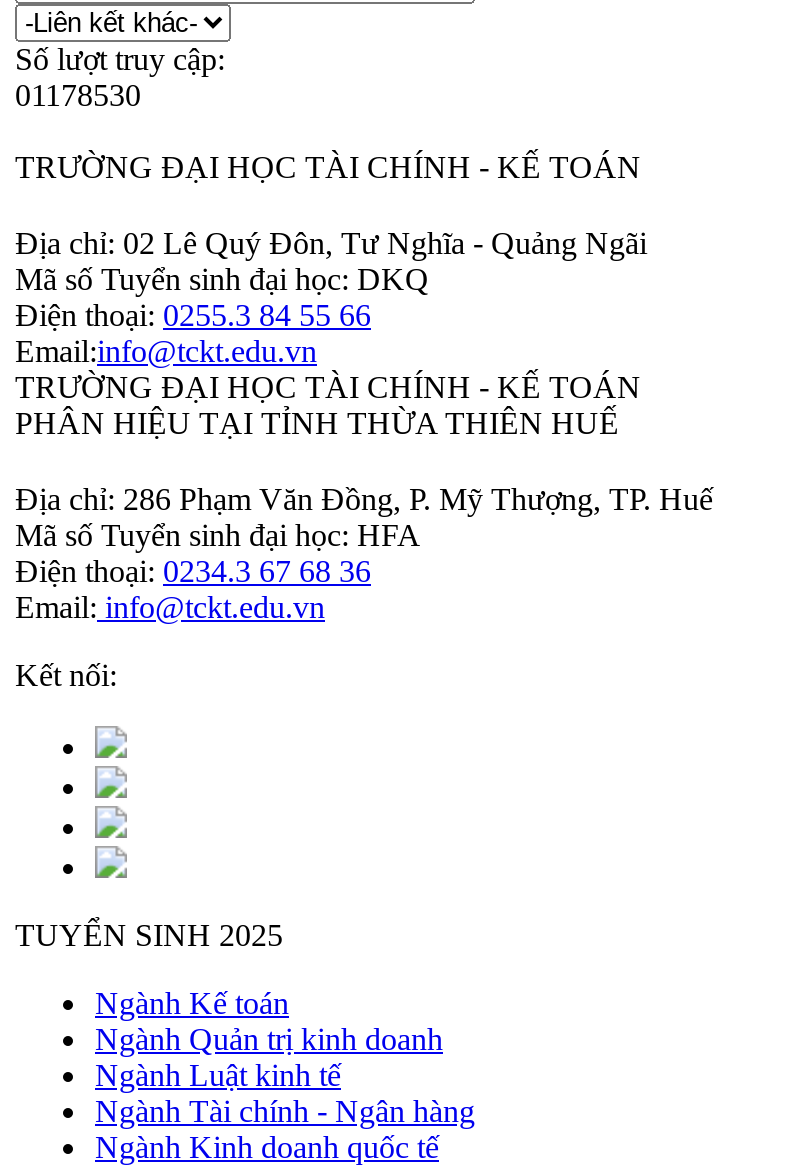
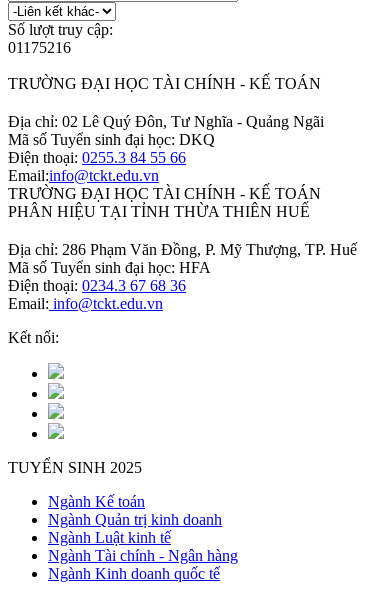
[15,78,141,112] 01 1 78530 -> [8,39,71,56] 01 1 75216

